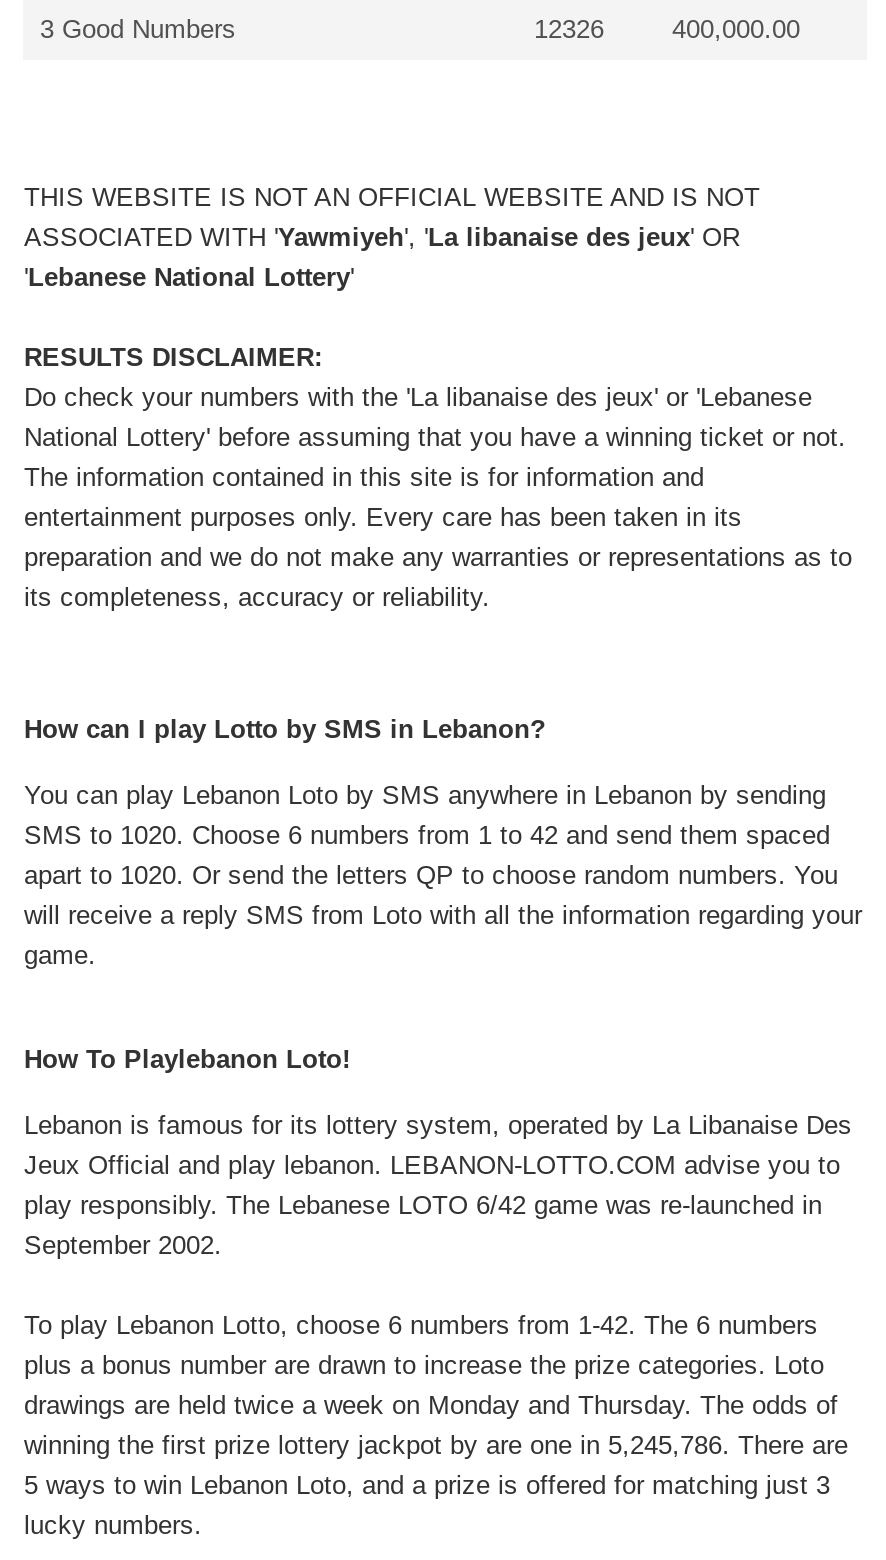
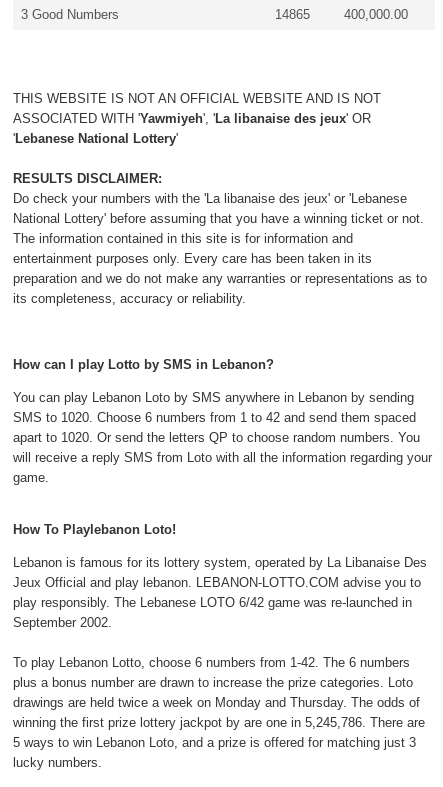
[534,15,604,45] 12326 -> [275,7,310,22] 14865

